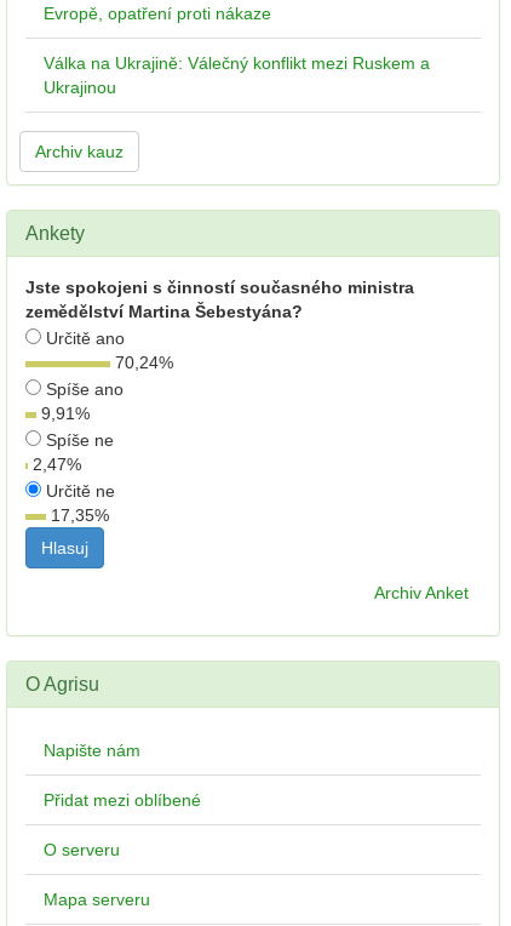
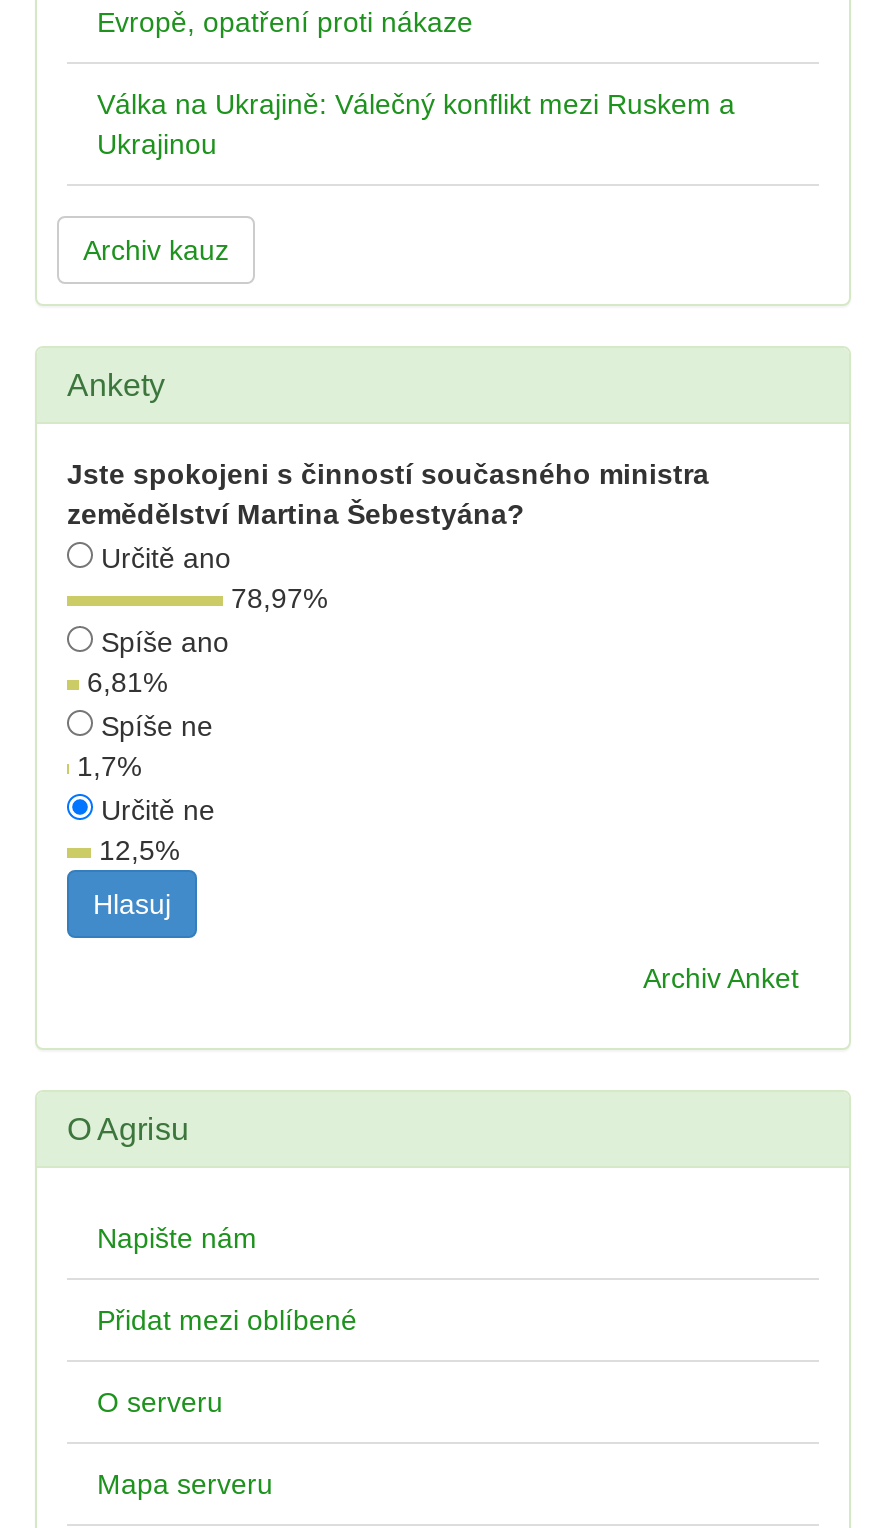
[110,353,173,372] 70,24% -> [223,582,327,614] 78,97%
[36,404,90,423] 9,91% -> [79,666,167,698] 6,81%
[28,455,81,474] 2,47% -> [69,750,141,782] 1,7%
[46,505,109,525] 17,35% -> [91,834,179,866] 12,5%

